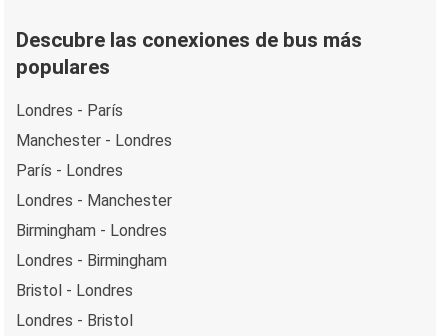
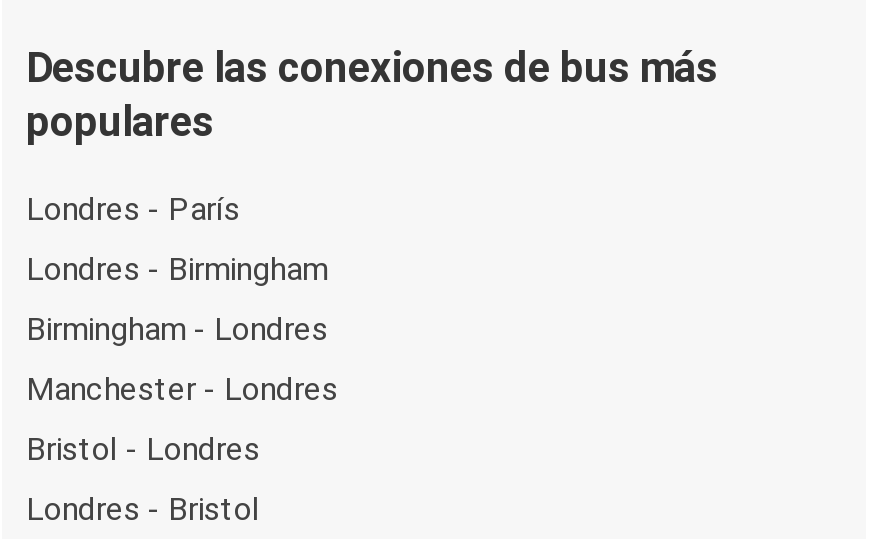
moved [16,130,172,149] -> [26,369,338,407]: Manchester - Londres
[16,160,172,209] París - Londres | Londres - Manchester -> none
moved [16,220,167,269] -> [26,249,328,347]: Birmingham - Londres | Londres - Birmingham

